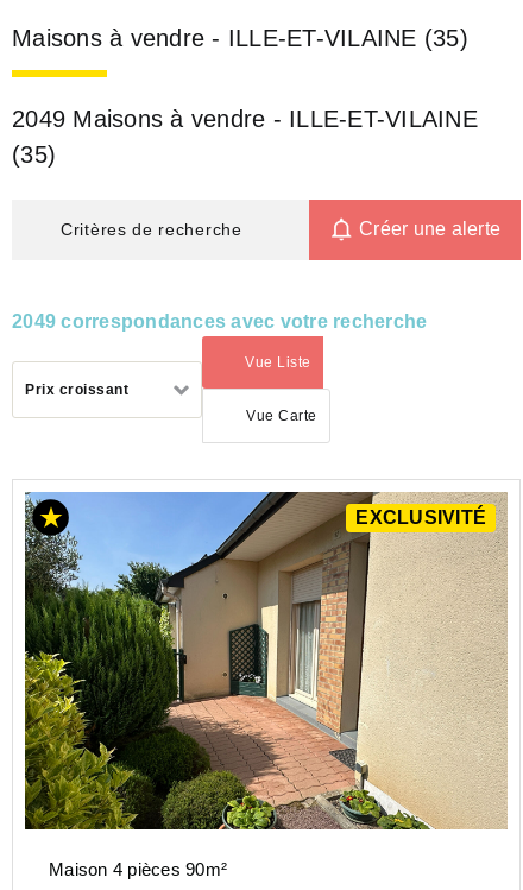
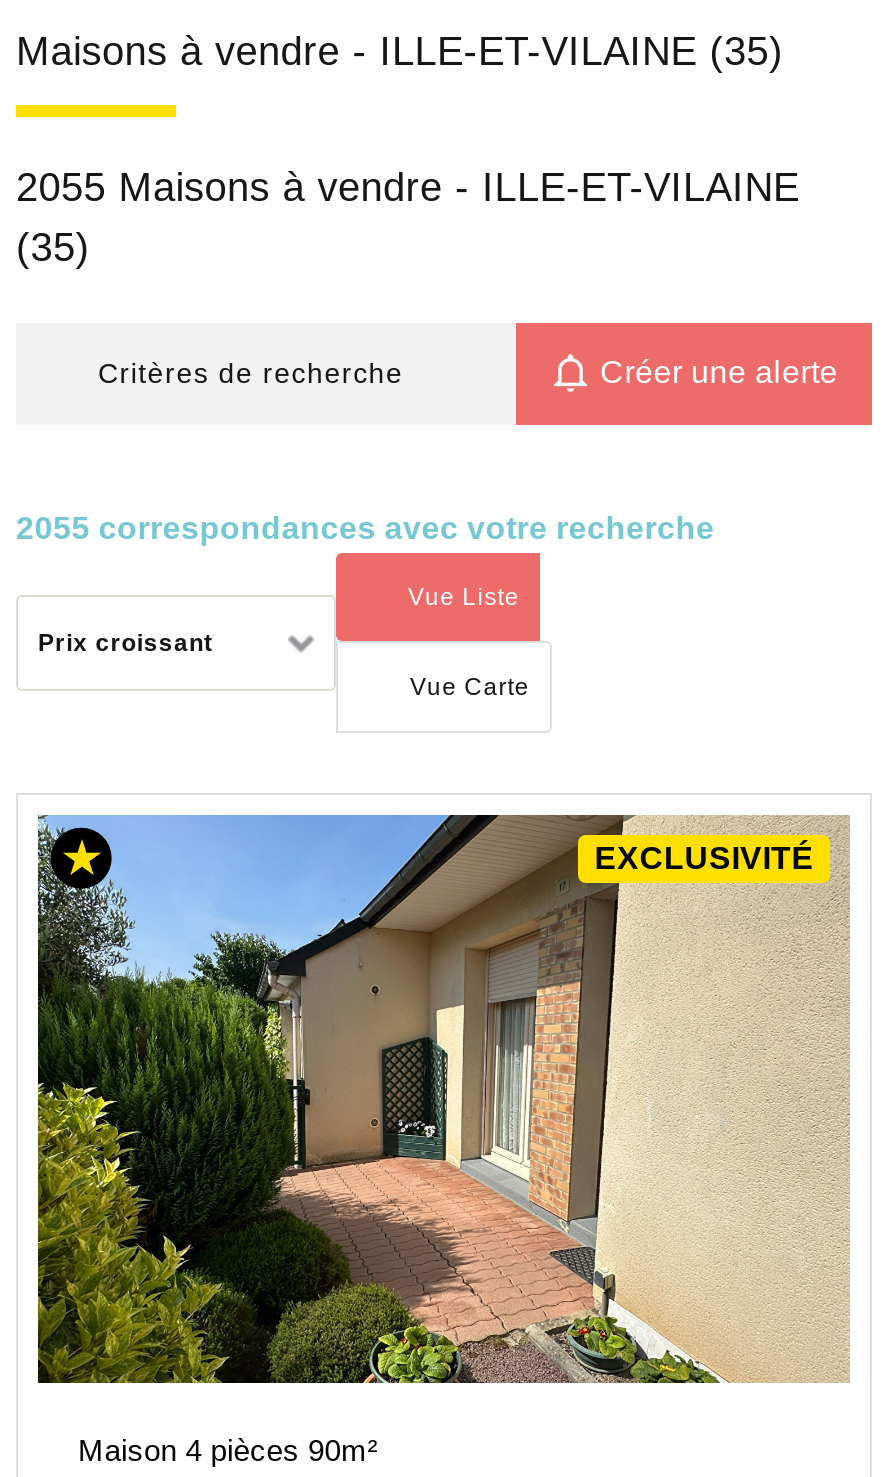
[12,106,478,132] 2049 Maisons à vendre - ILLE-ET-VILAINE -> [16,165,800,209] 2055 Maisons à vendre - ILLE-ET-VILAINE
[12,311,427,331] 2049 correspondances avec votre recherche -> [16,510,714,544] 2055 correspondances avec votre recherche

